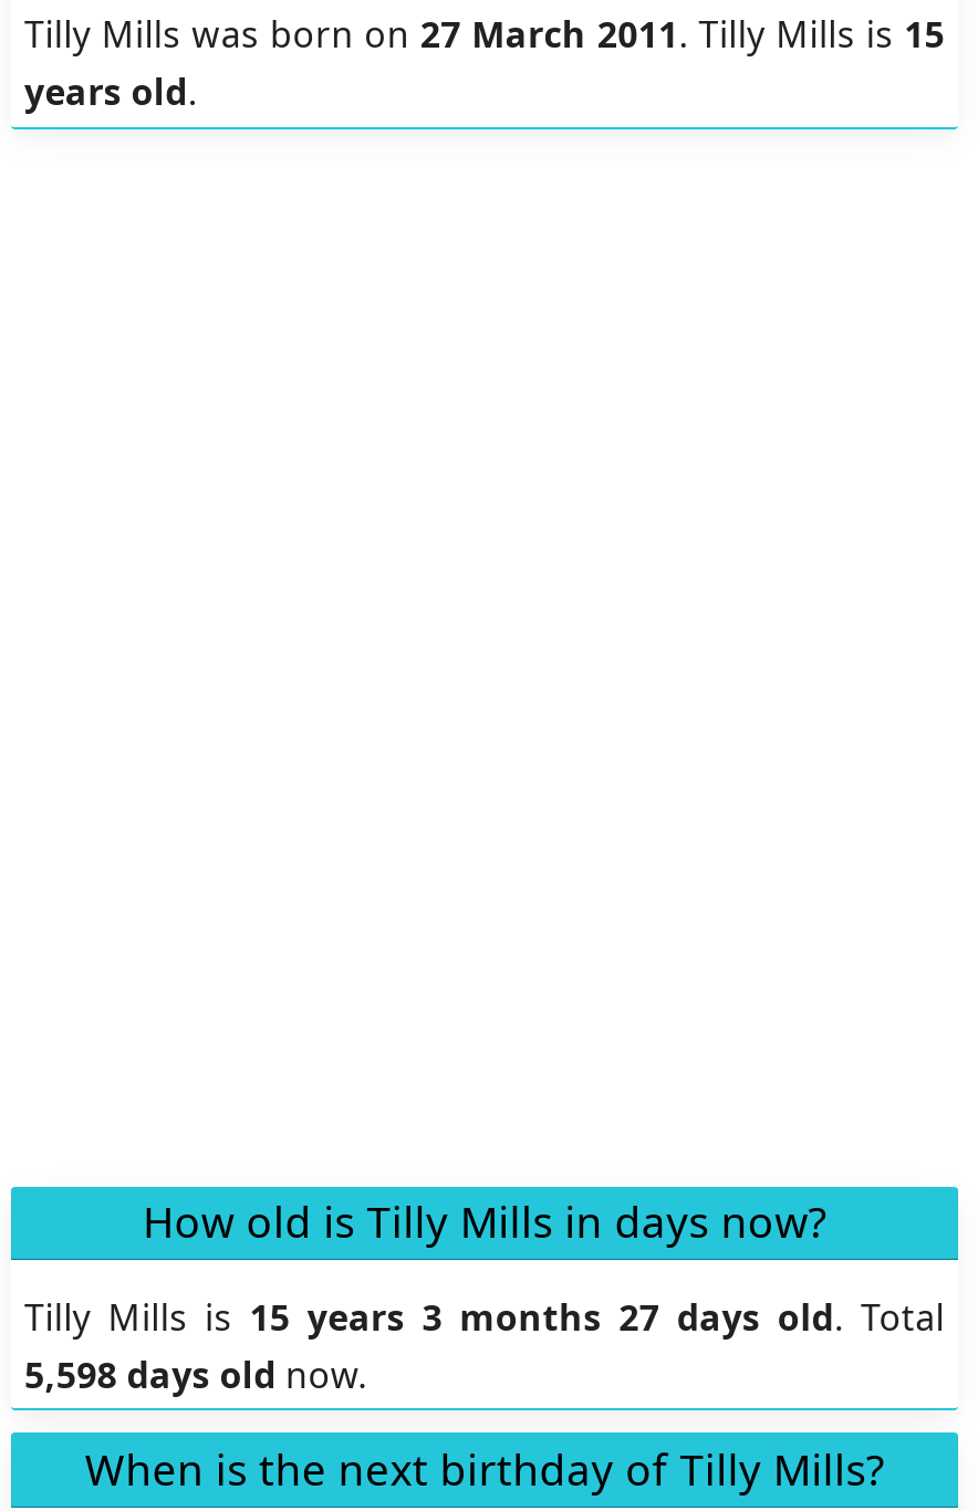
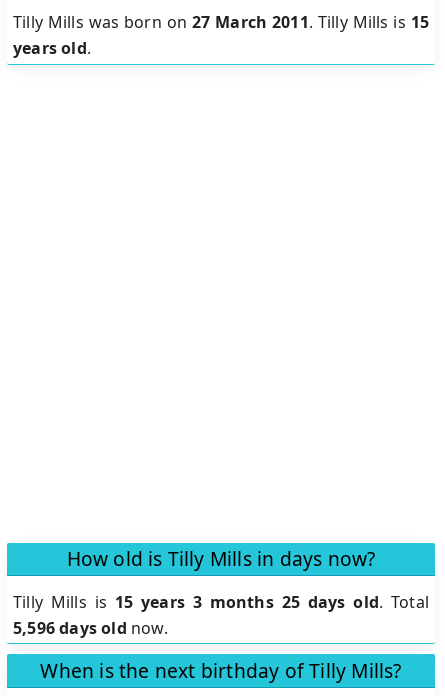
[24,1292,945,1341] Tilly Mills is 15 years 3 months 27 days old. Total -> [13,591,429,613] Tilly Mills is 15 years 3 months 25 days old. Total
[24,1350,367,1399] 5,598 days old now. -> [13,617,168,639] 5,596 days old now.

